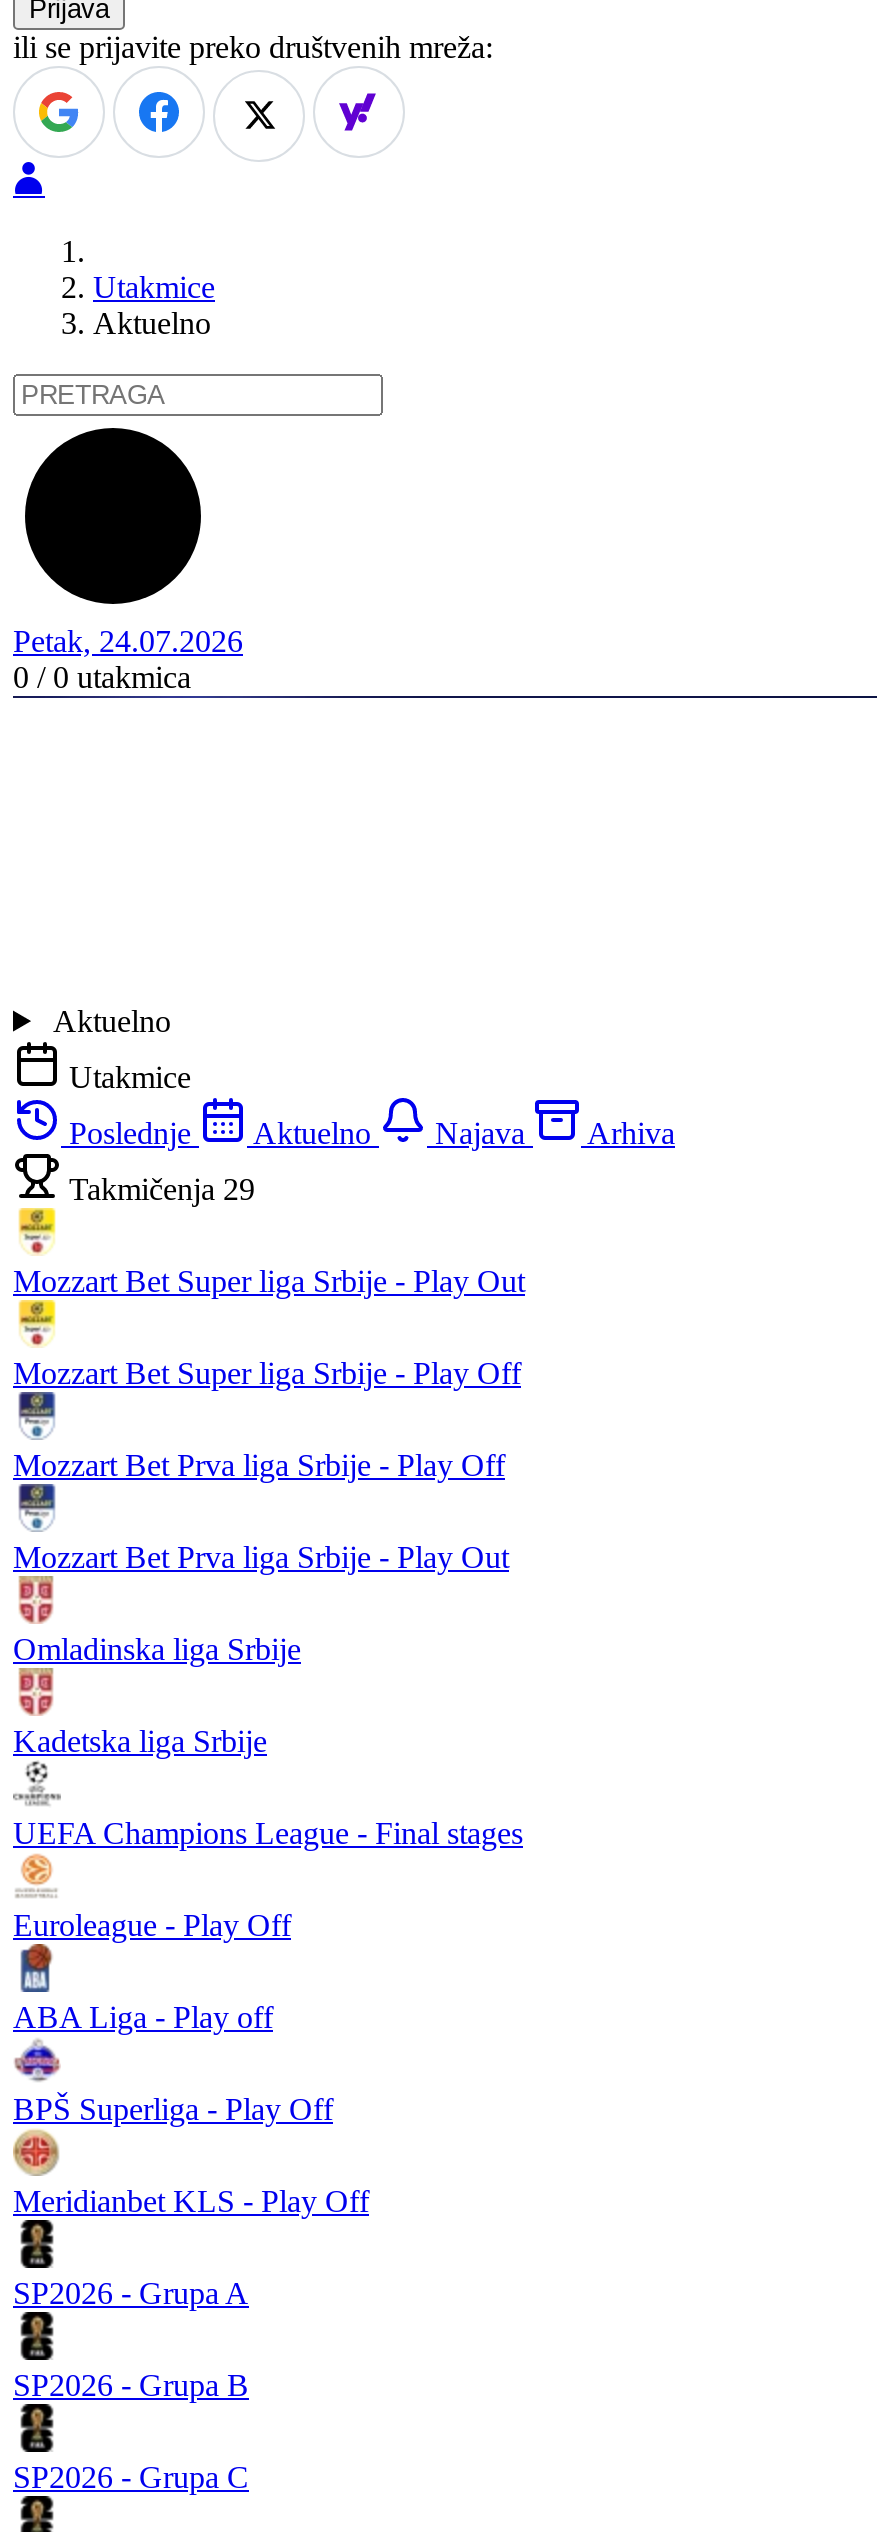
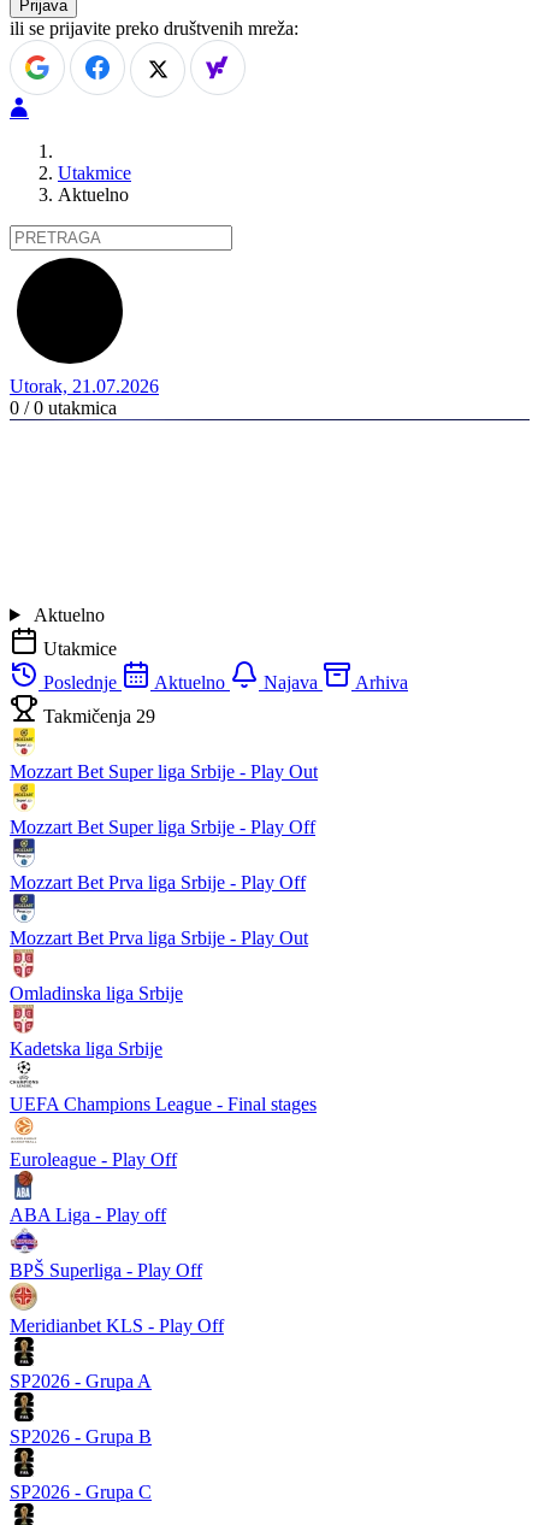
[13,624,243,658] Petak, 24.07.2026 -> [10,376,159,396] Utorak, 21.07.2026

